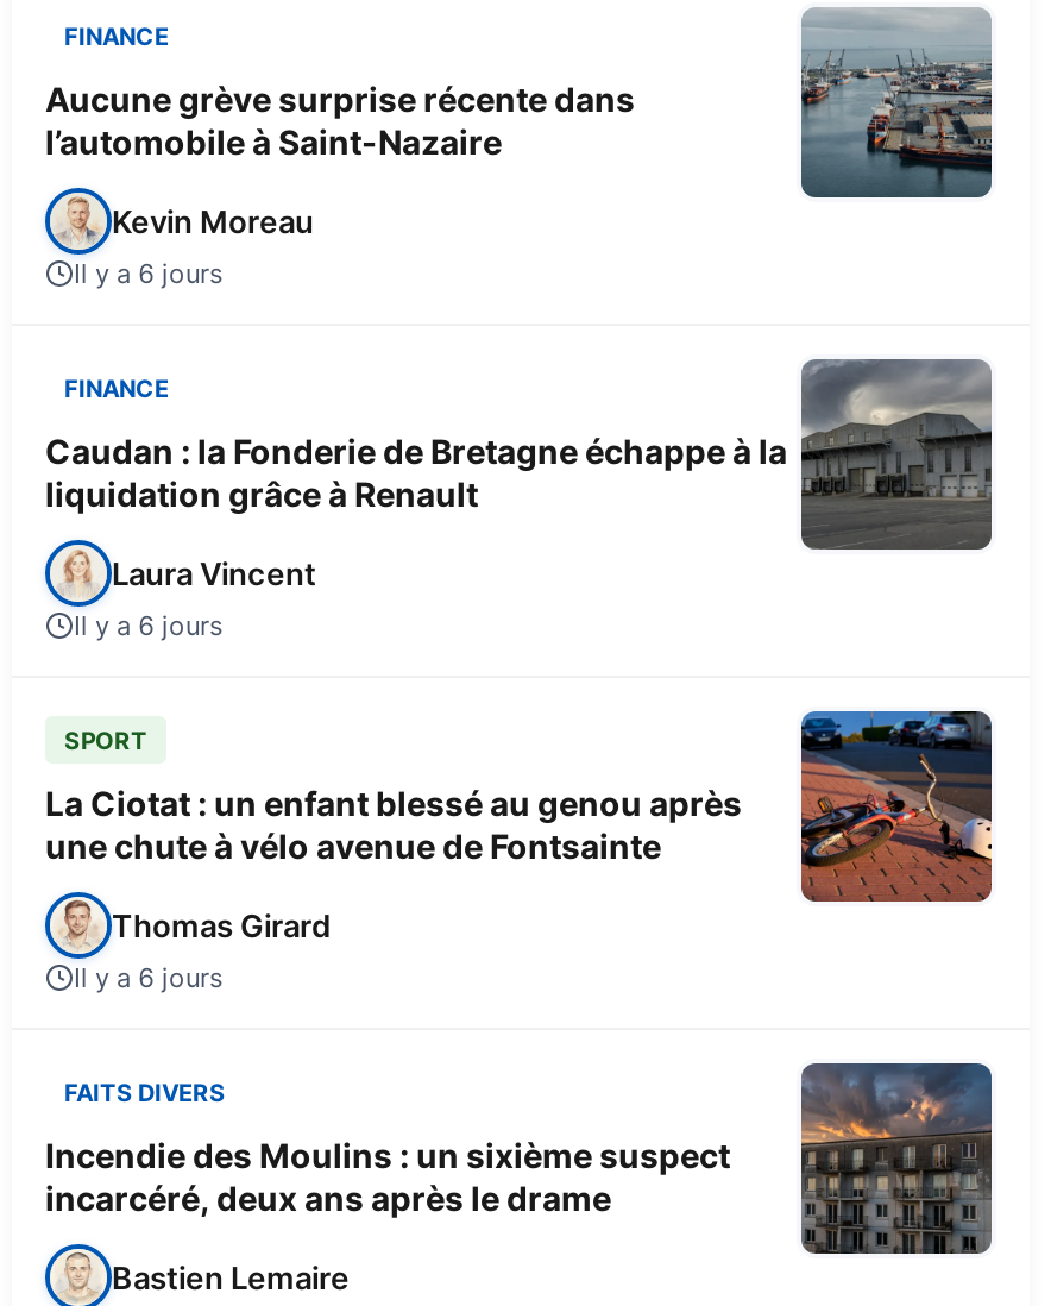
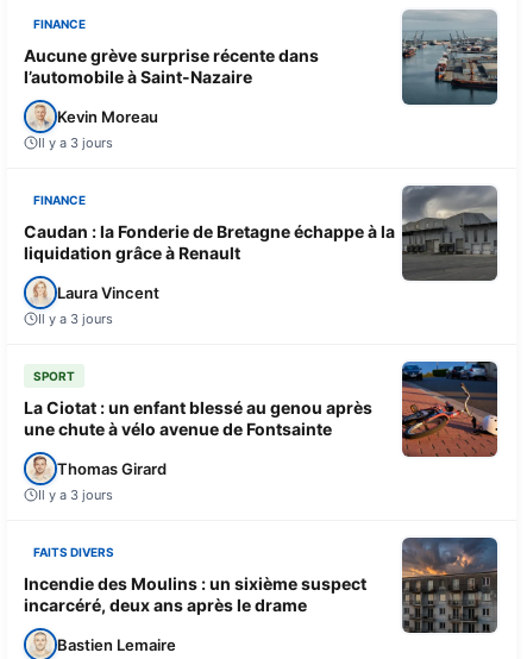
[74,256,224,289] Il y a 6 jours -> [38,134,113,151] Il y a 3 jours
[74,608,224,641] Il y a 6 jours -> [38,310,113,327] Il y a 3 jours
[74,960,224,993] Il y a 6 jours -> [38,486,113,503] Il y a 3 jours

